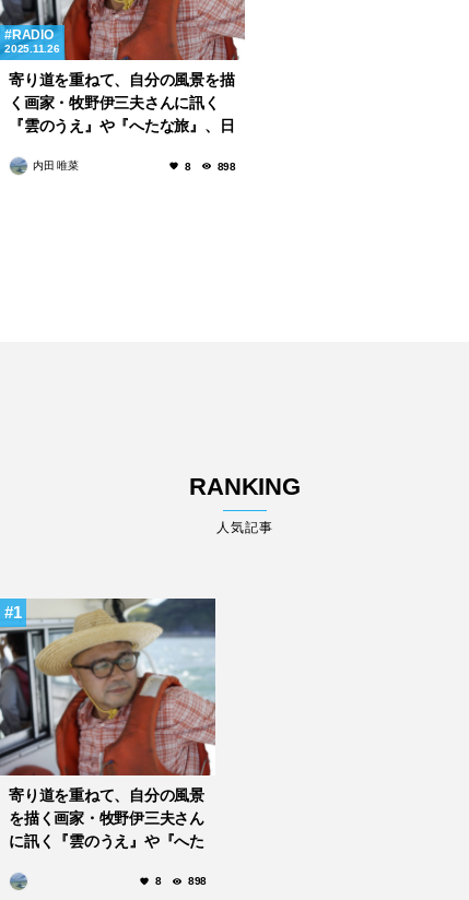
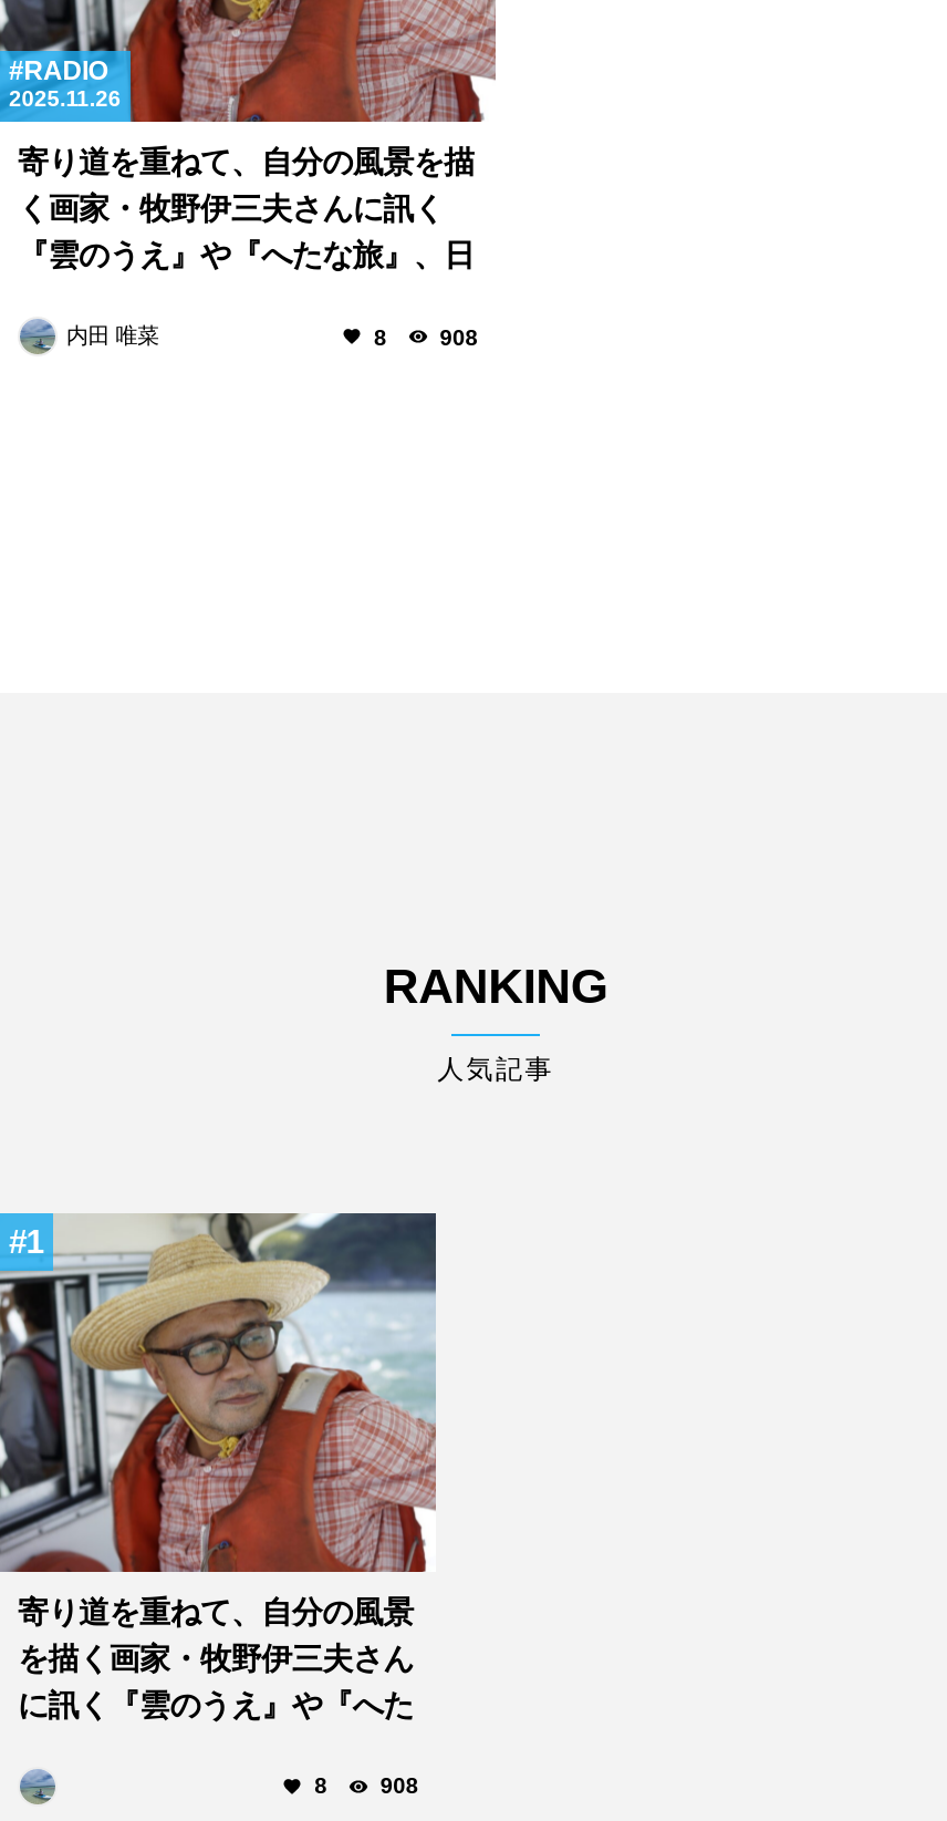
[217,160,236,172] 898 -> [440,325,478,349] 908
[188,875,207,887] 898 -> [380,1773,418,1798] 908

